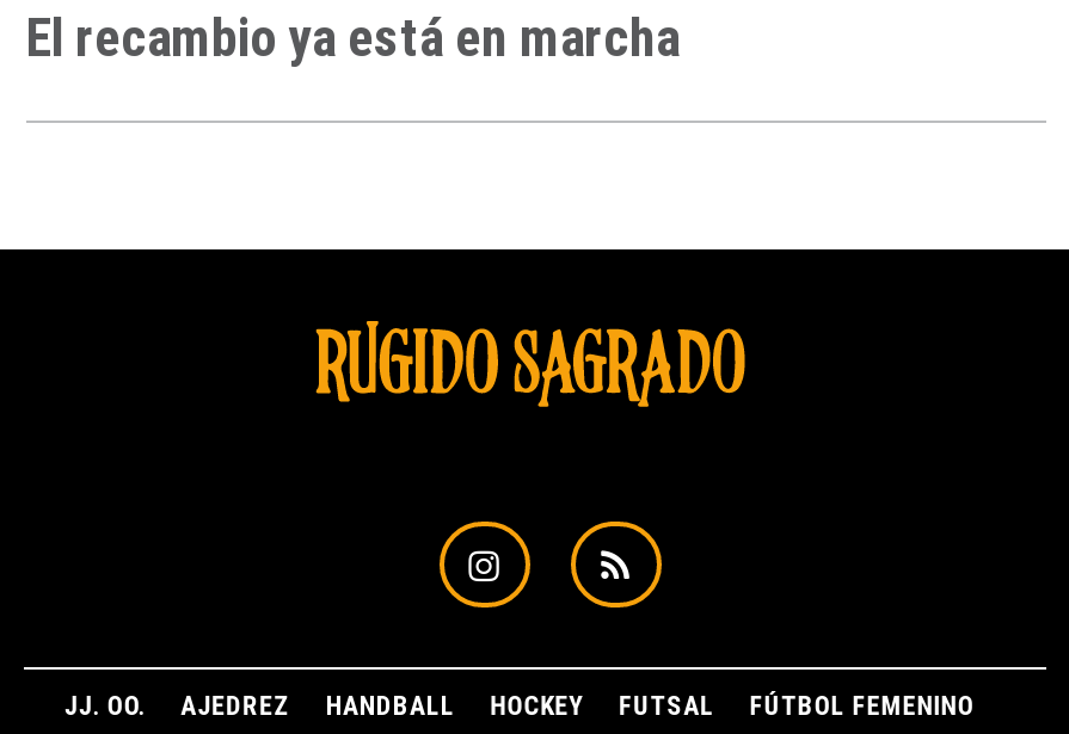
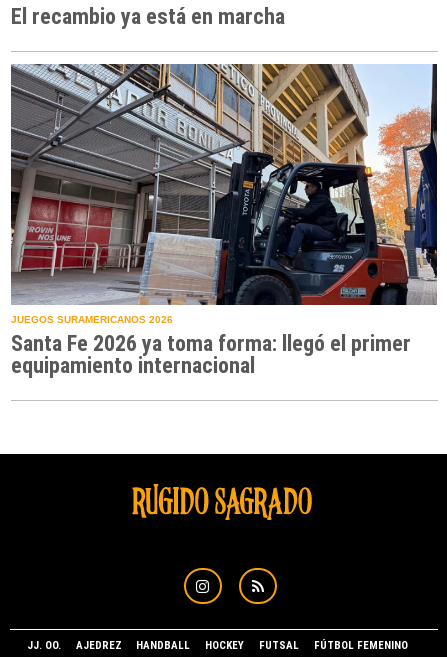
none -> [10,63,438,378] [image] | JUEGOS SURAMERICANOS 2026 | Santa Fe 2026 ya toma forma: llegó el primer | equipamiento internacional

